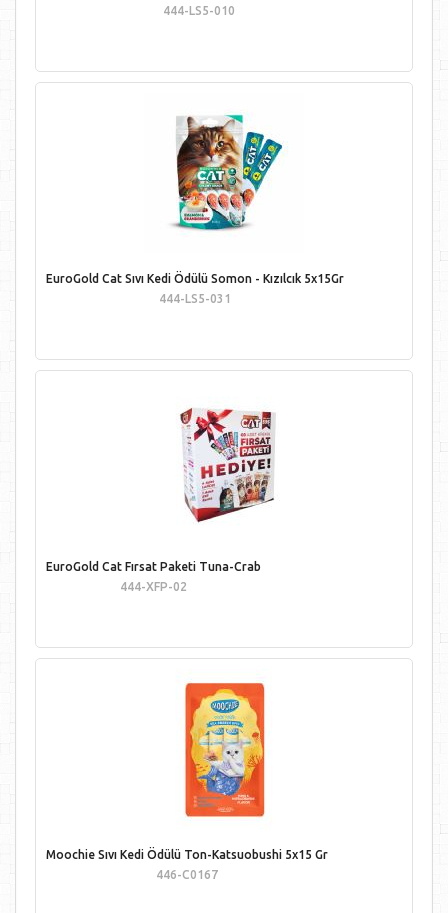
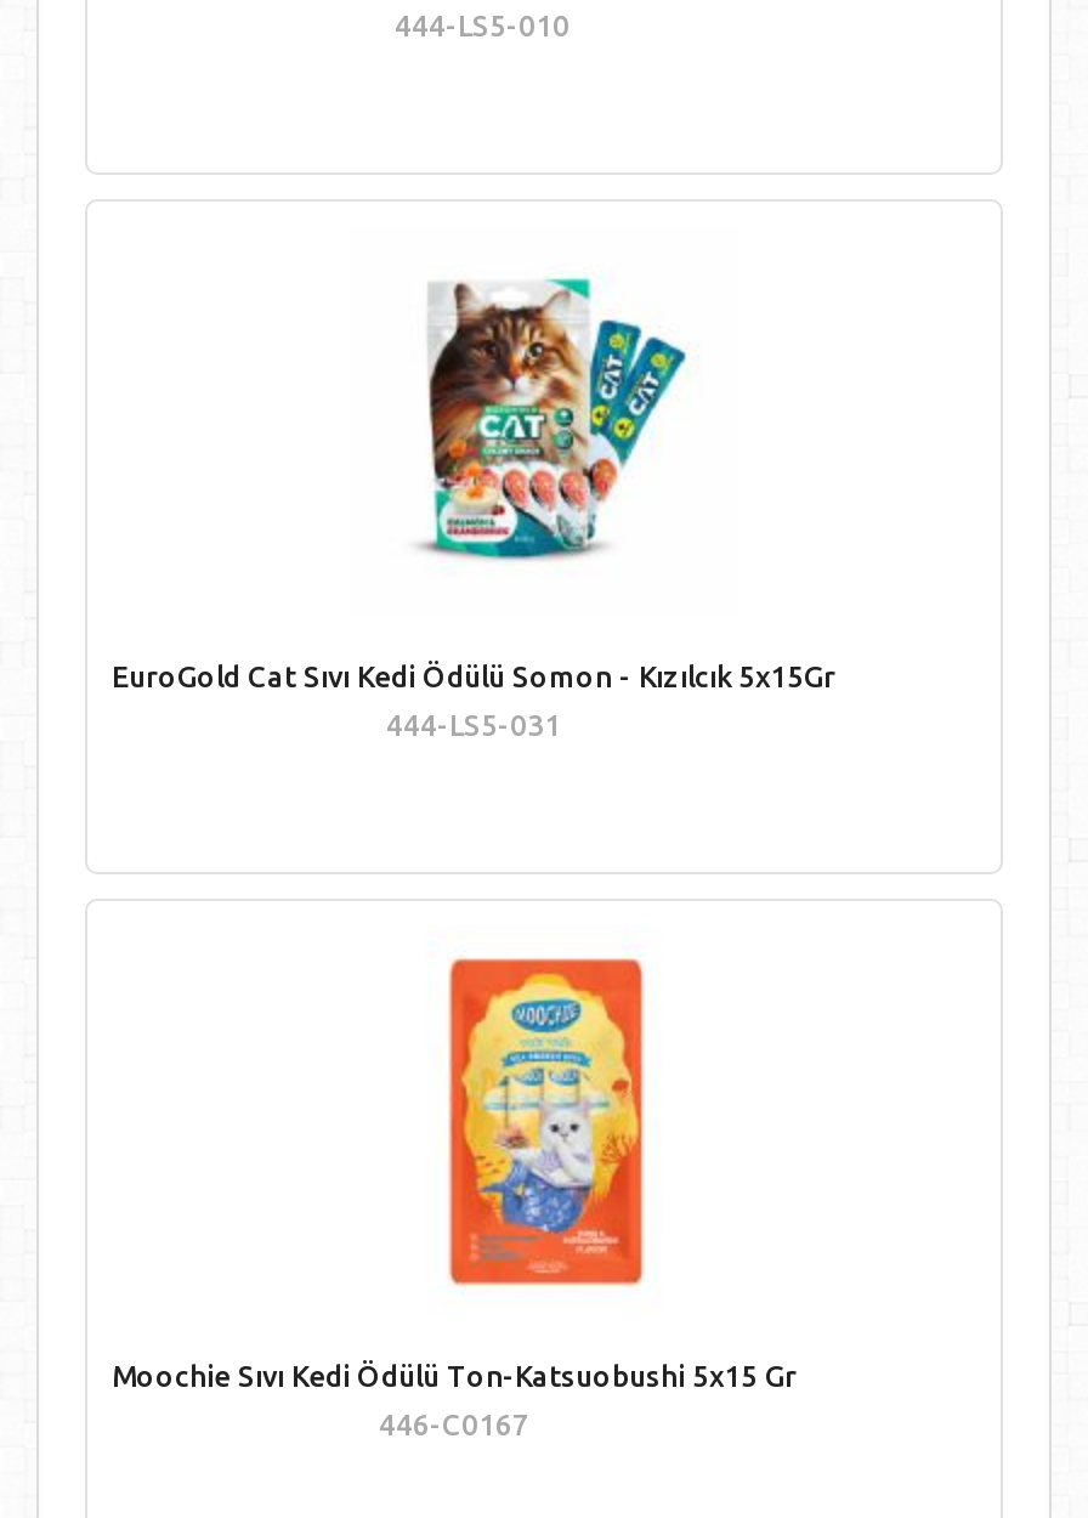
[46,402,275,593] [image] | EuroGold Cat Fırsat Paketi Tuna-Crab | 444-XFP-02 -> none

